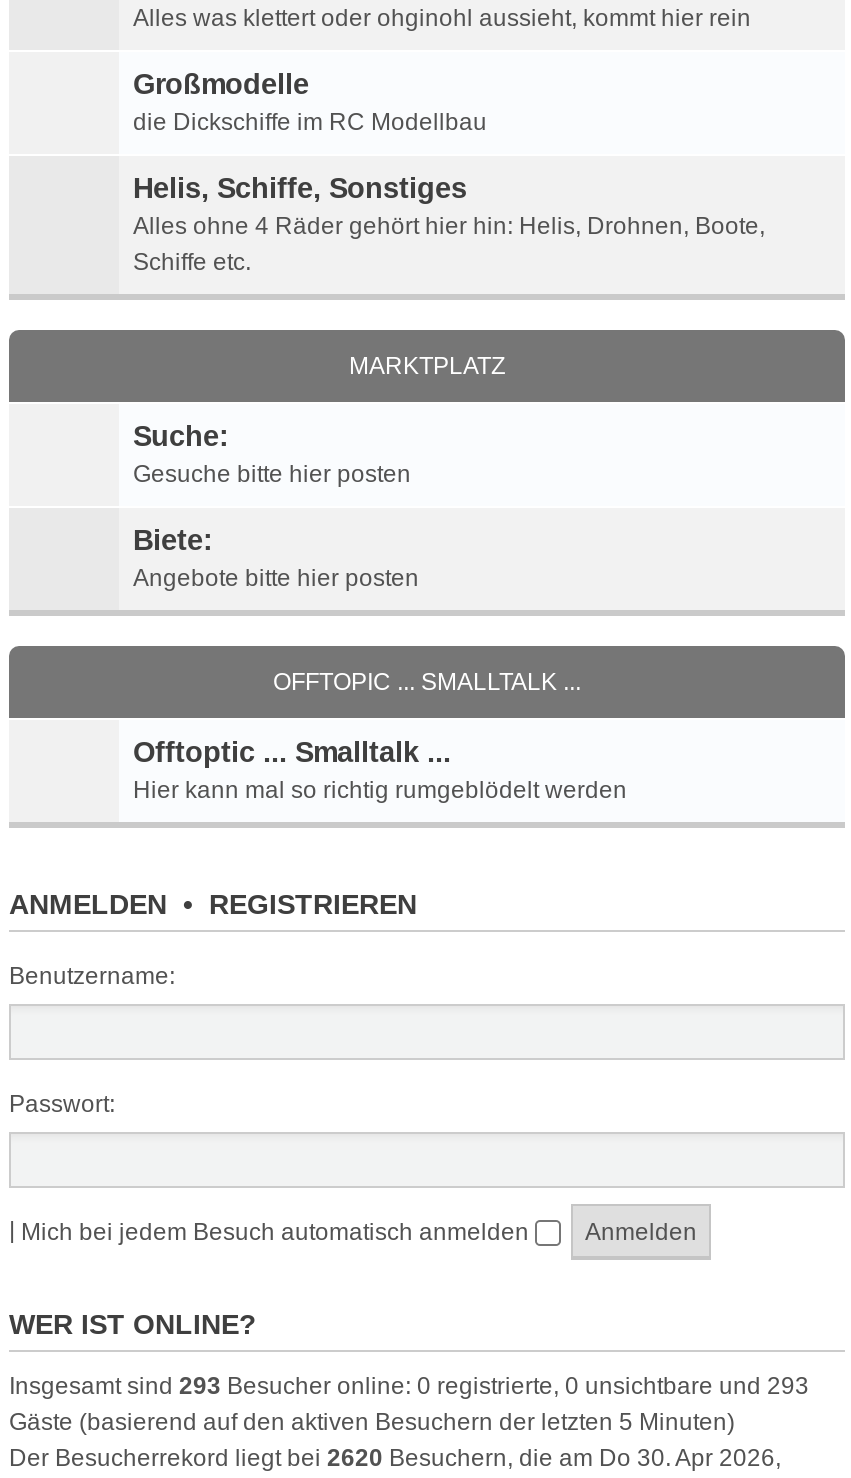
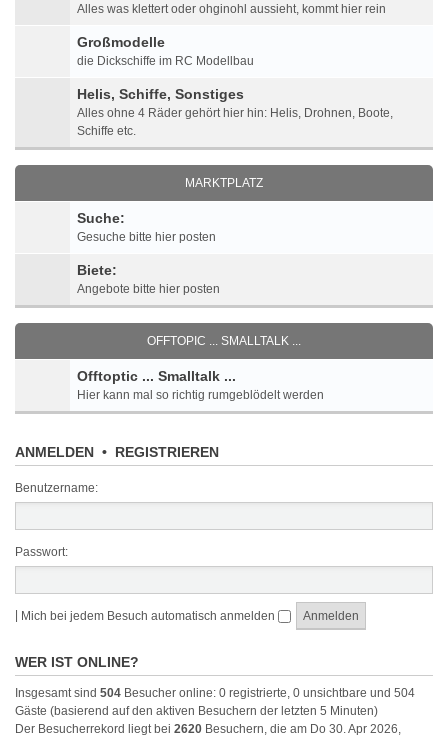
[9,1372,809,1400] Insgesamt sind 293 Besucher online: 0 registrierte, 0 unsichtbare und 293 -> [15,686,415,700] Insgesamt sind 504 Besucher online: 0 registrierte, 0 unsichtbare und 504

